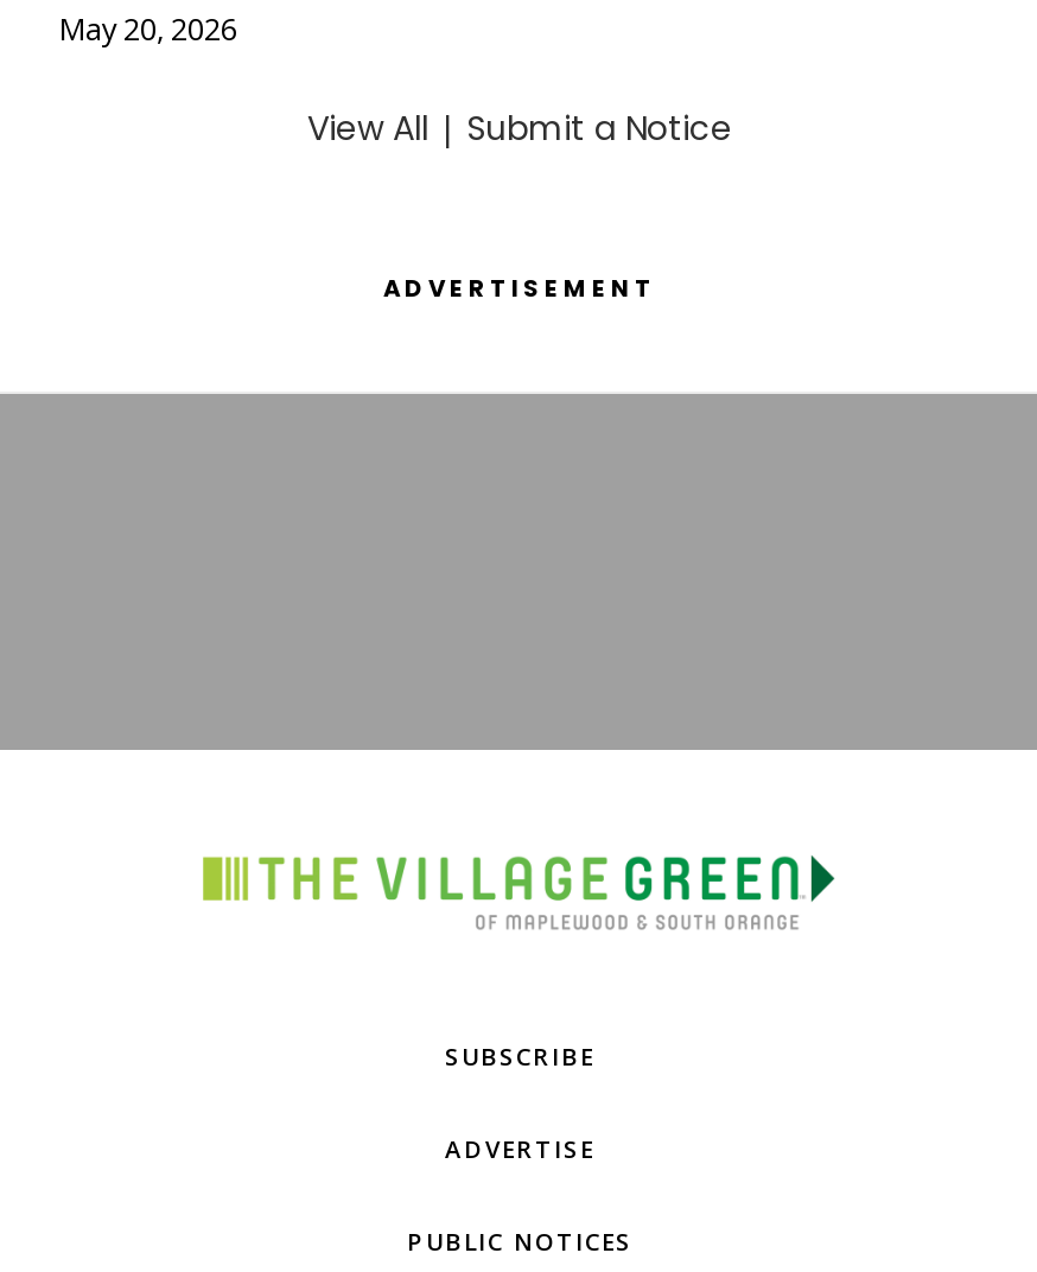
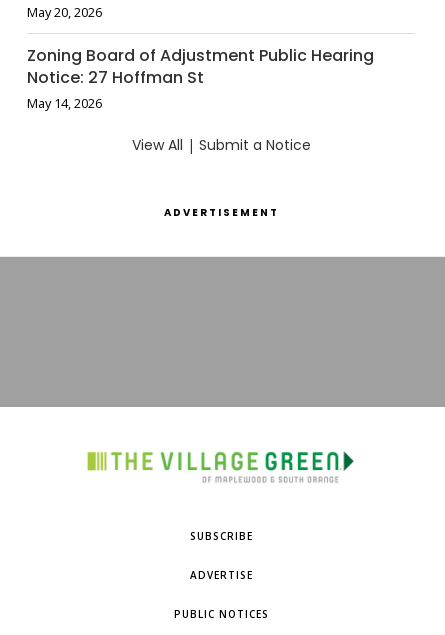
none -> [27,44,374,112] Zoning Board of Adjustment Public Hearing | Notice: 27 Hoffman St | May 14, 2026

